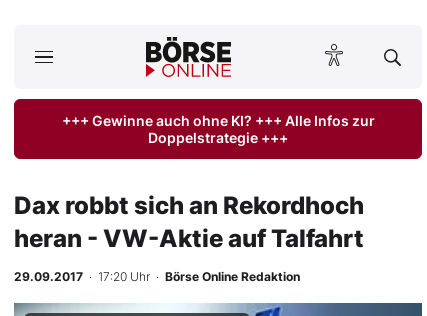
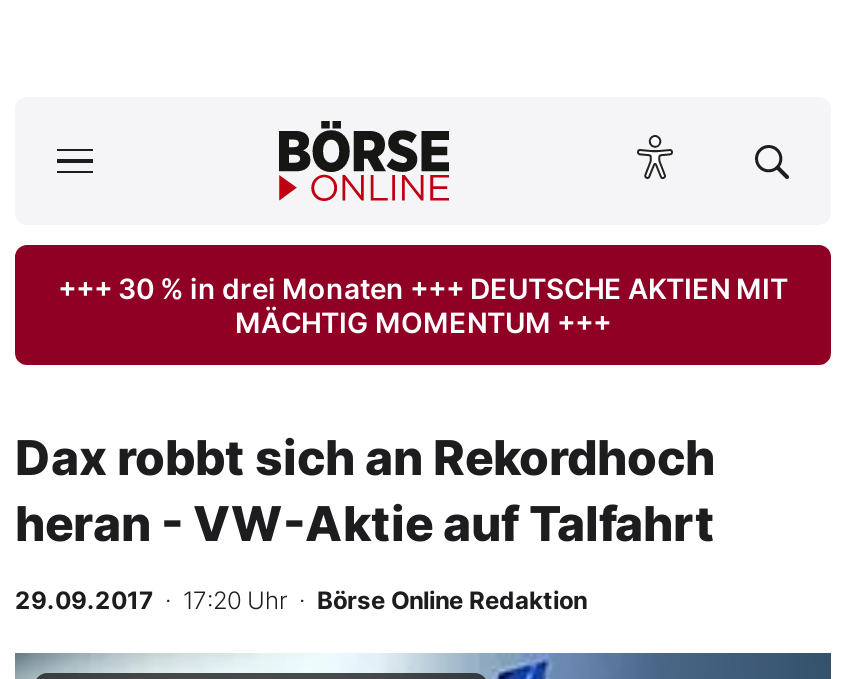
[61,112,374,146] +++ Gewinne auch ohne KI? +++ Alle Infos zur | Doppelstrategie +++ -> [58,271,788,339] +++ 30 % in drei Monaten +++ DEUTSCHE AKTIEN MIT | MÄCHTIG MOMENTUM +++

